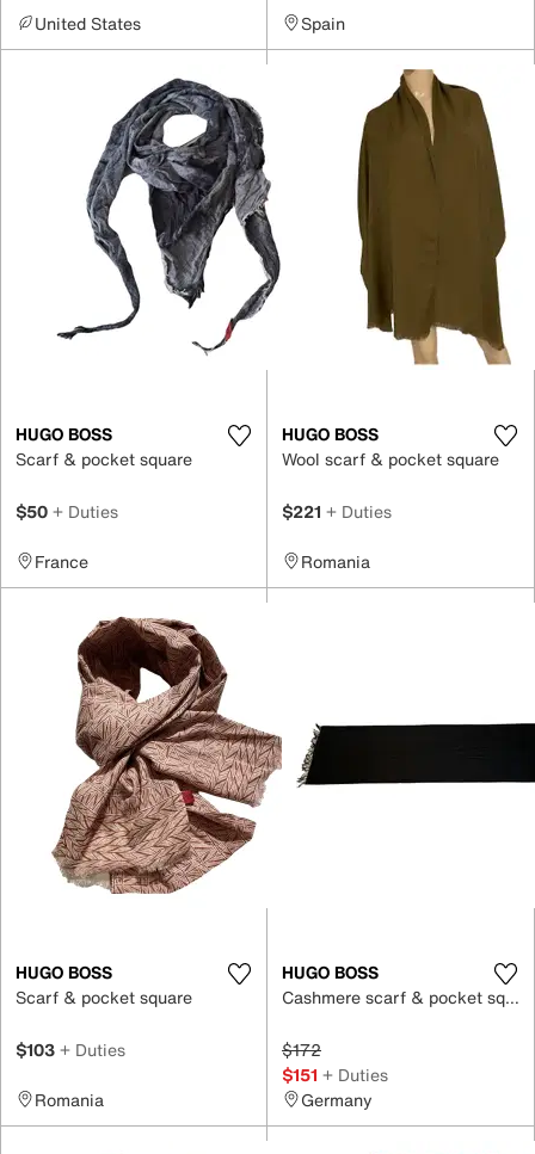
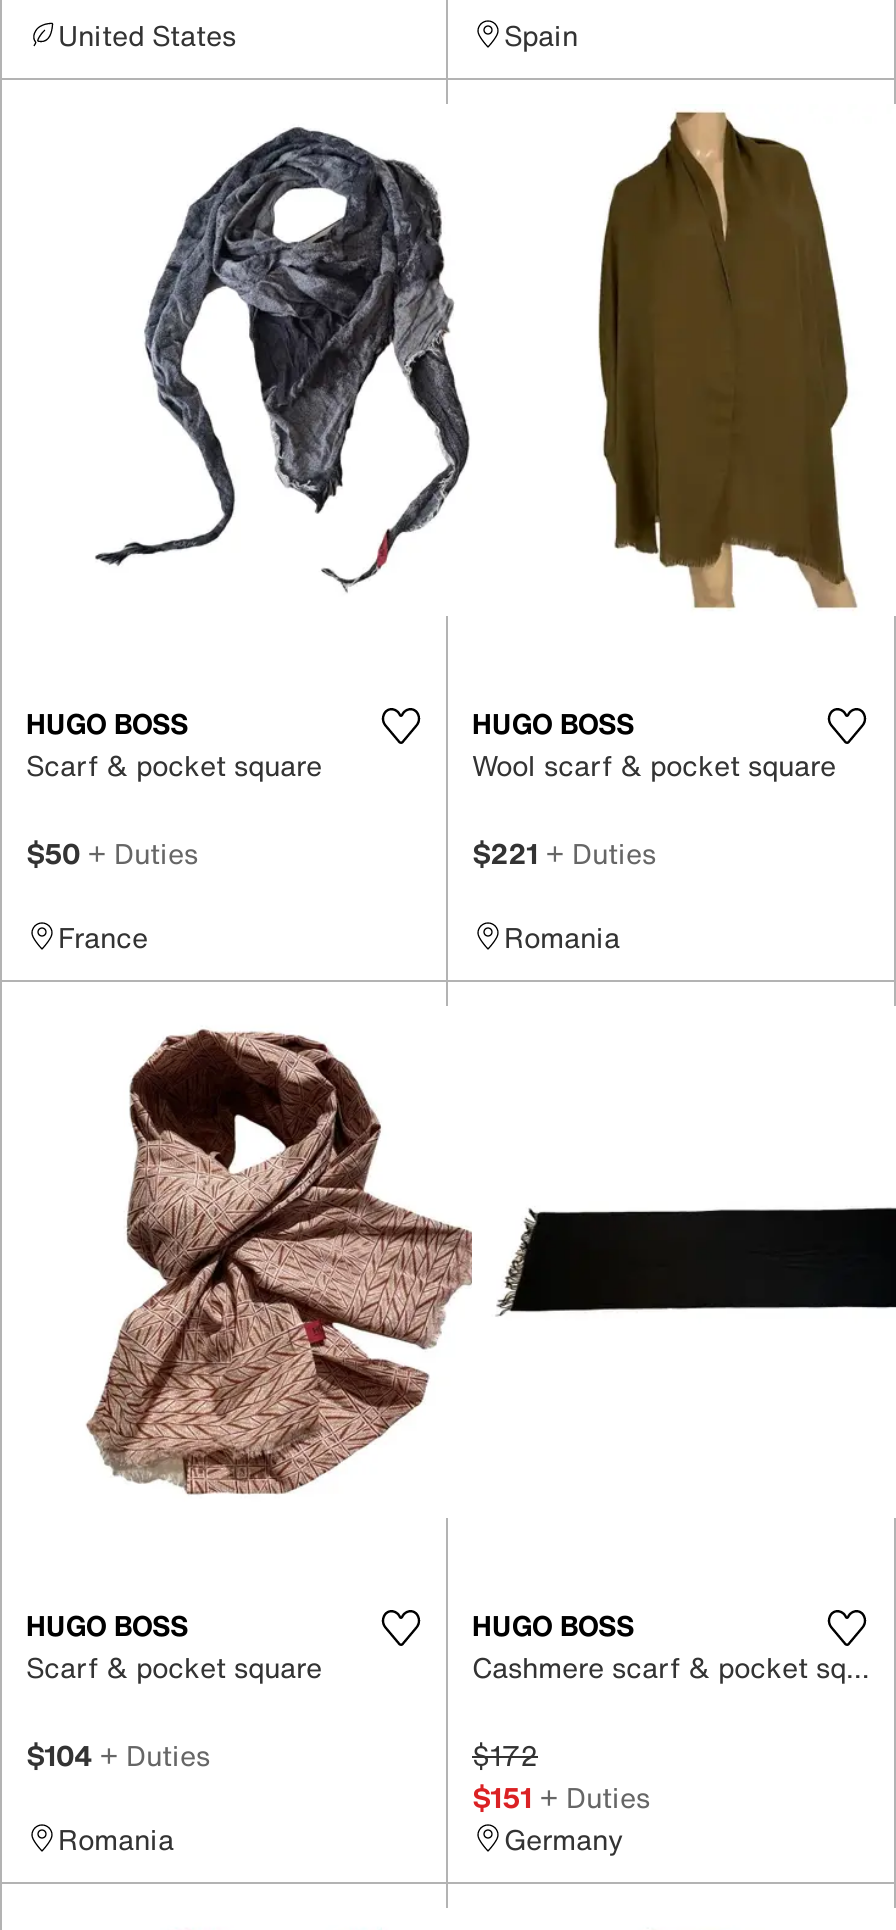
[16,1037,125,1062] $103 + Duties -> [26,1733,210,1775] $104 + Duties

